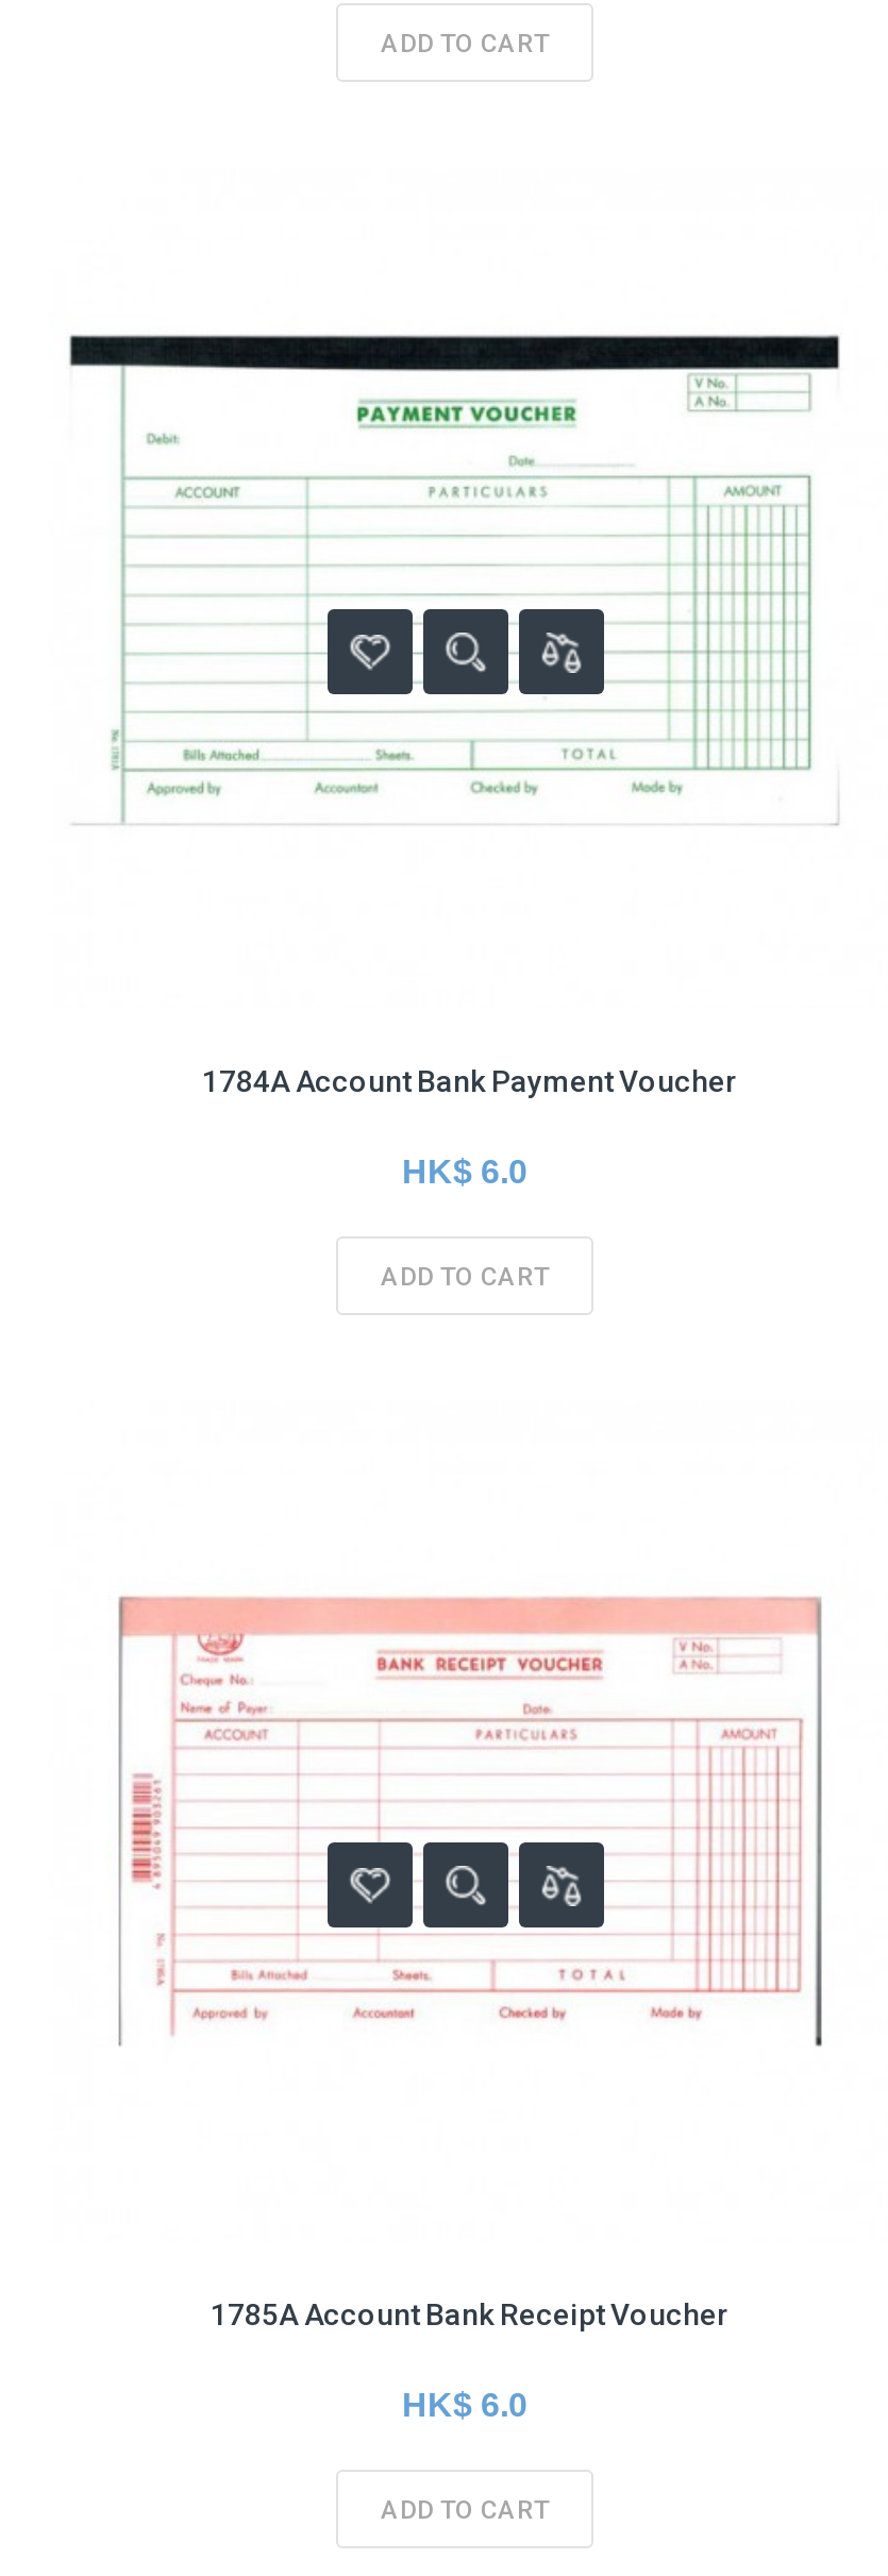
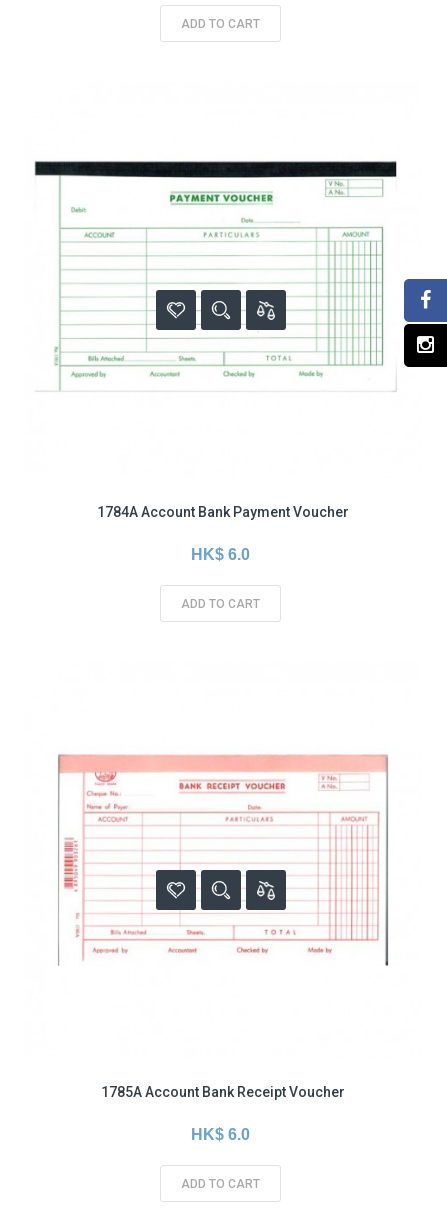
none -> [403,278,444,368] [image]

